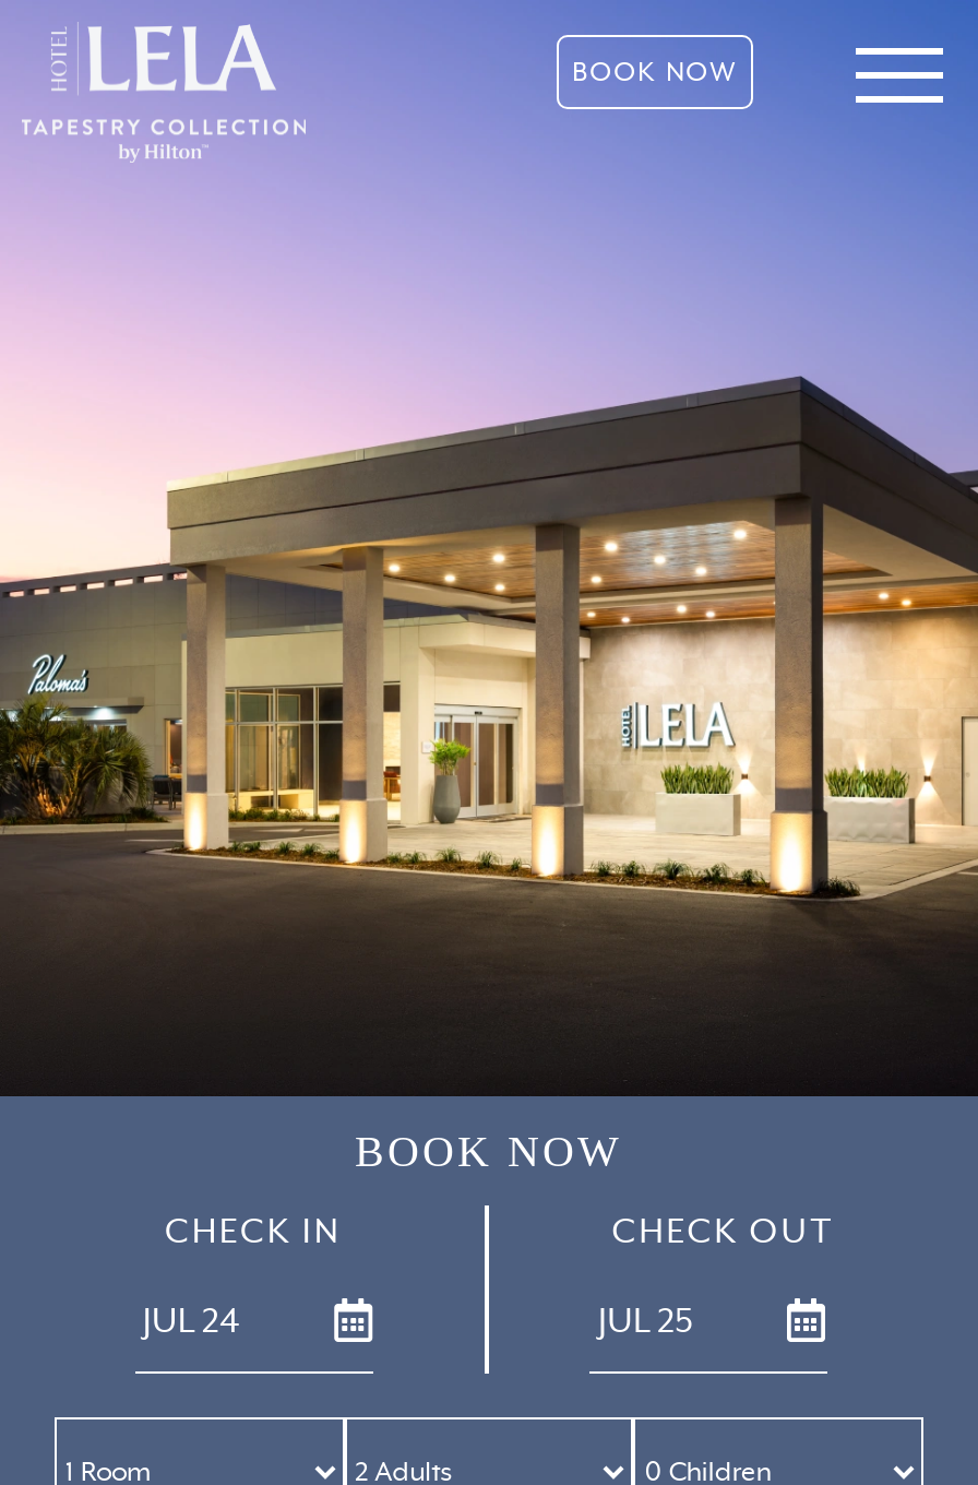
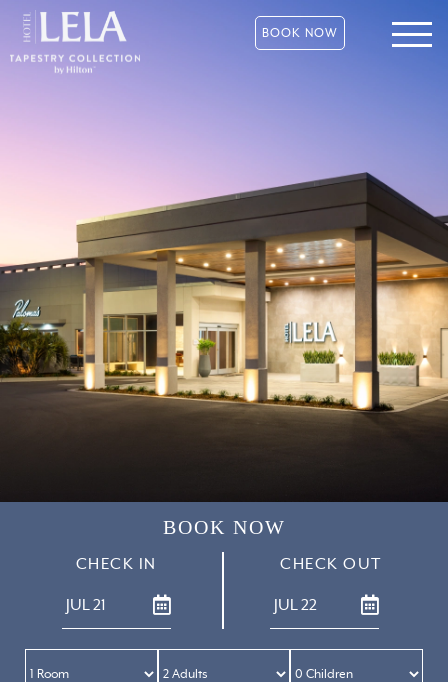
[143,1299,239,1343] JUL 24 -> [65,595,105,615] JUL 21
[598,1299,692,1343] JUL 25 -> [274,595,317,615] JUL 22

